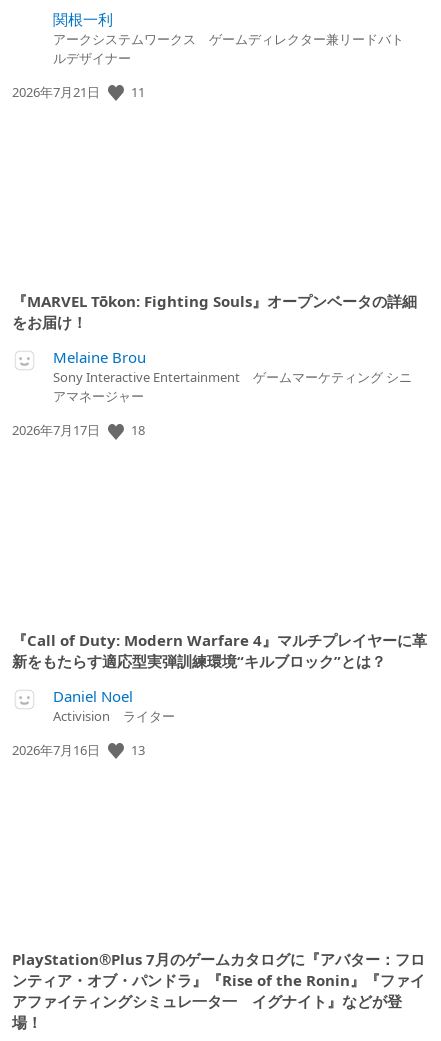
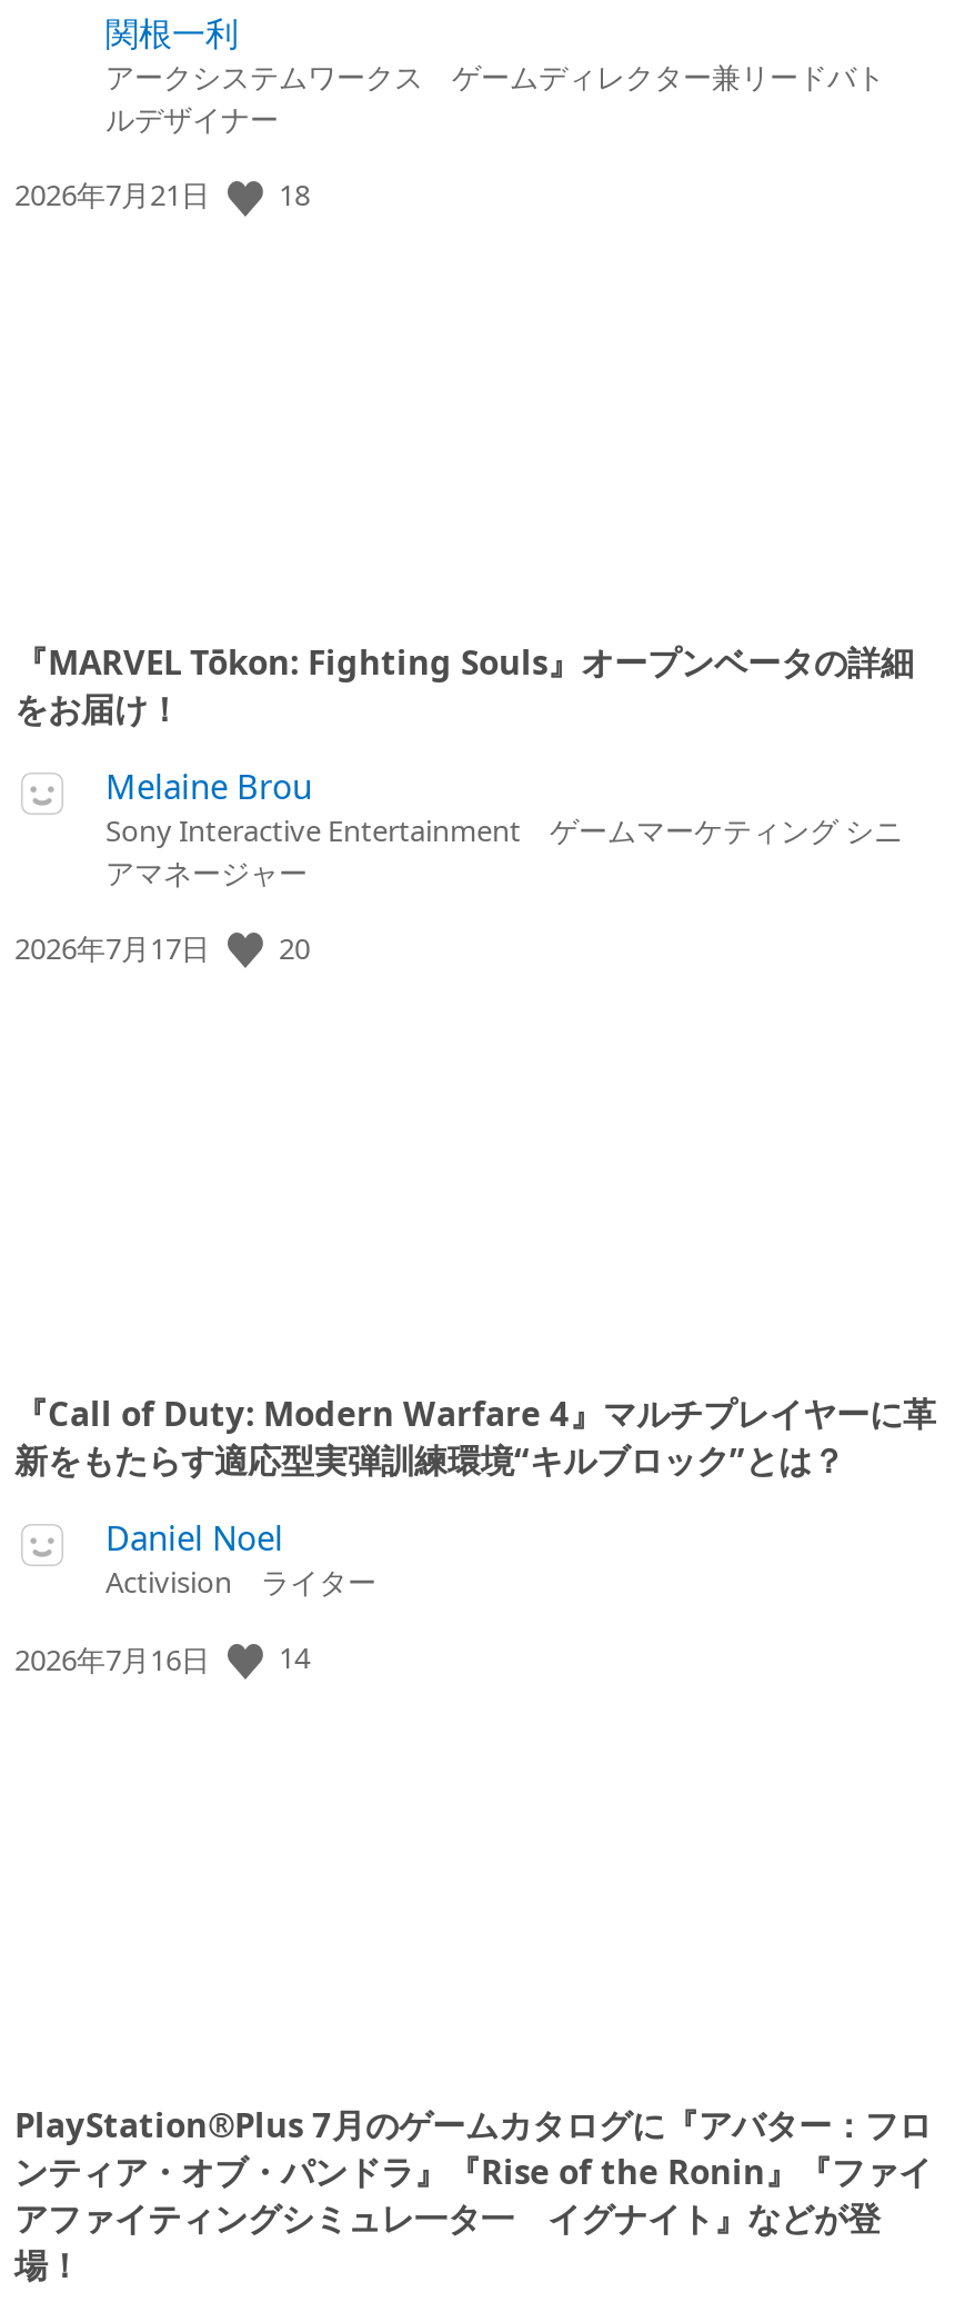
[131,83,145,101] 11 -> [279,175,310,215] 18
[131,421,145,439] 18 -> [279,927,310,967] 20
[131,741,145,759] 13 -> [279,1638,310,1678] 14

